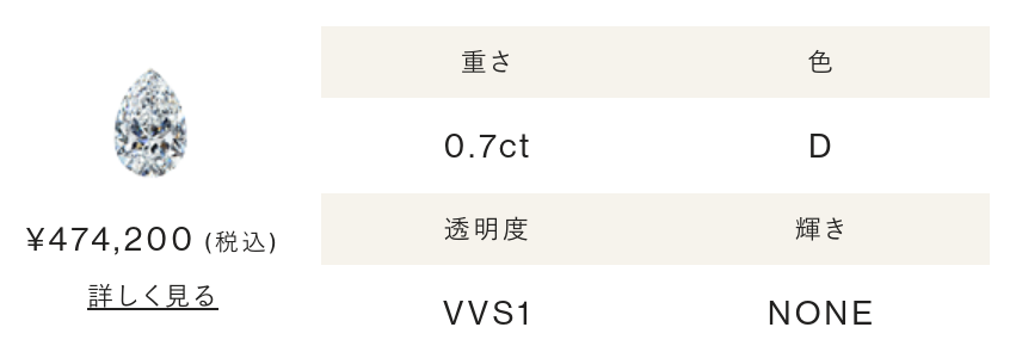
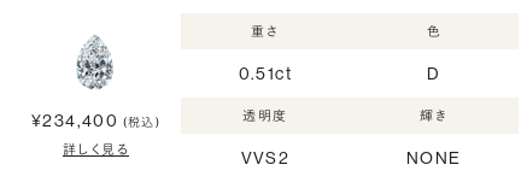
[444,124,532,167] 0.7ct -> [238,63,292,84] 0.51ct
[26,216,280,259] ¥474,200 (税込) -> [31,109,161,131] ¥234,400 (税込)
[443,291,533,334] VVS1 -> [241,147,290,169] VVS2

